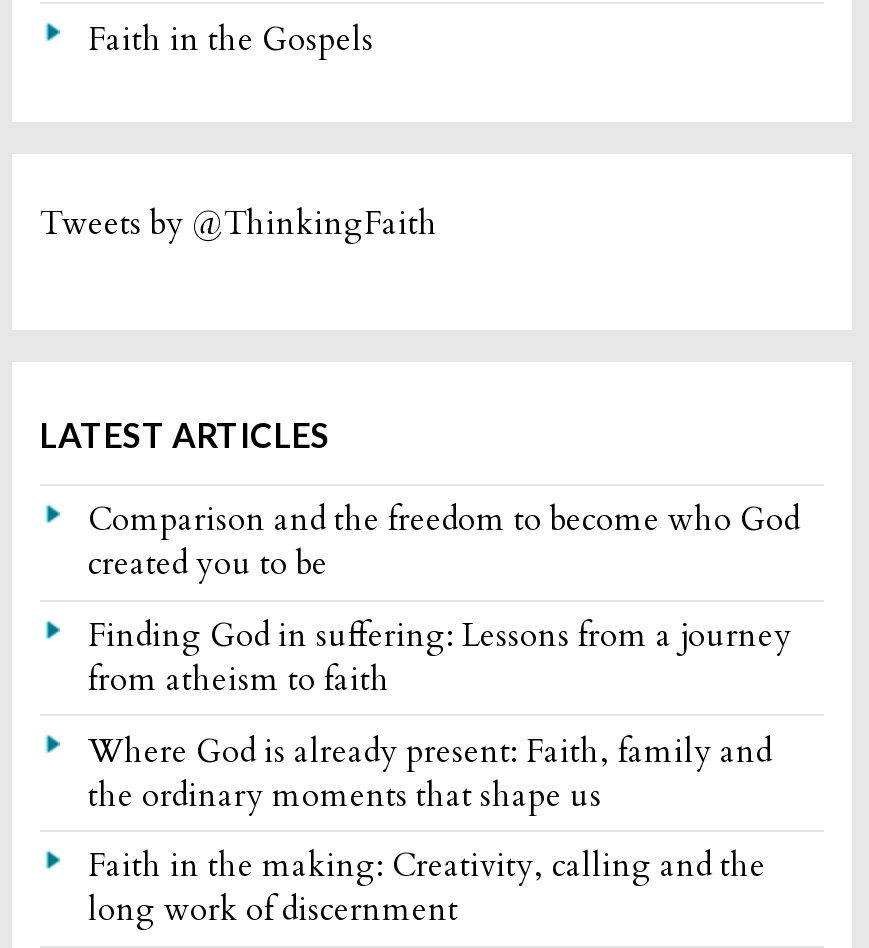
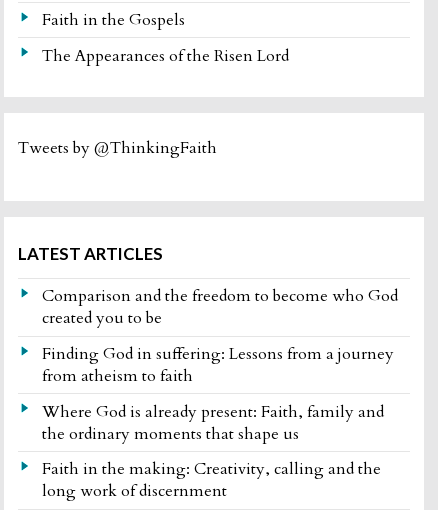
none -> [42,45,289,67] The Appearances of the Risen Lord

